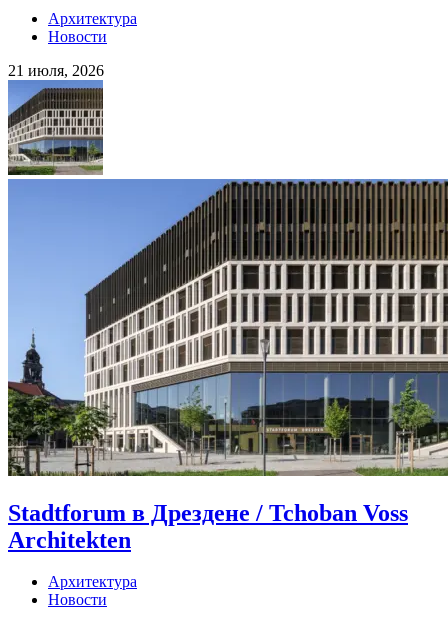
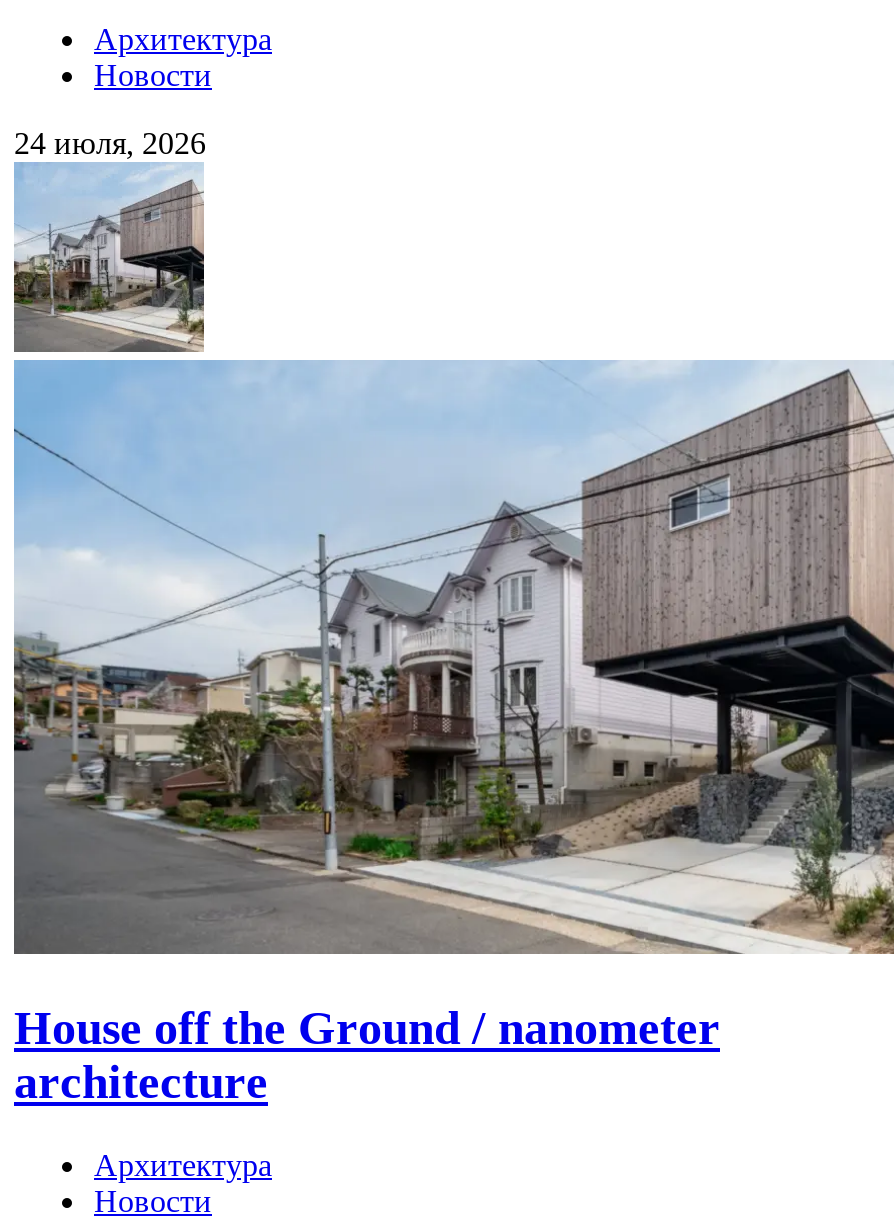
[8,62,104,79] 21 июля, 2026 -> [14,125,206,159] 24 июля, 2026
[7,86,445,552] [image] | Stadtforum в Дрездене / Tchoban Voss | Architekten -> [12,174,888,1107] [image] | House off the Ground / nanometer | architecture

